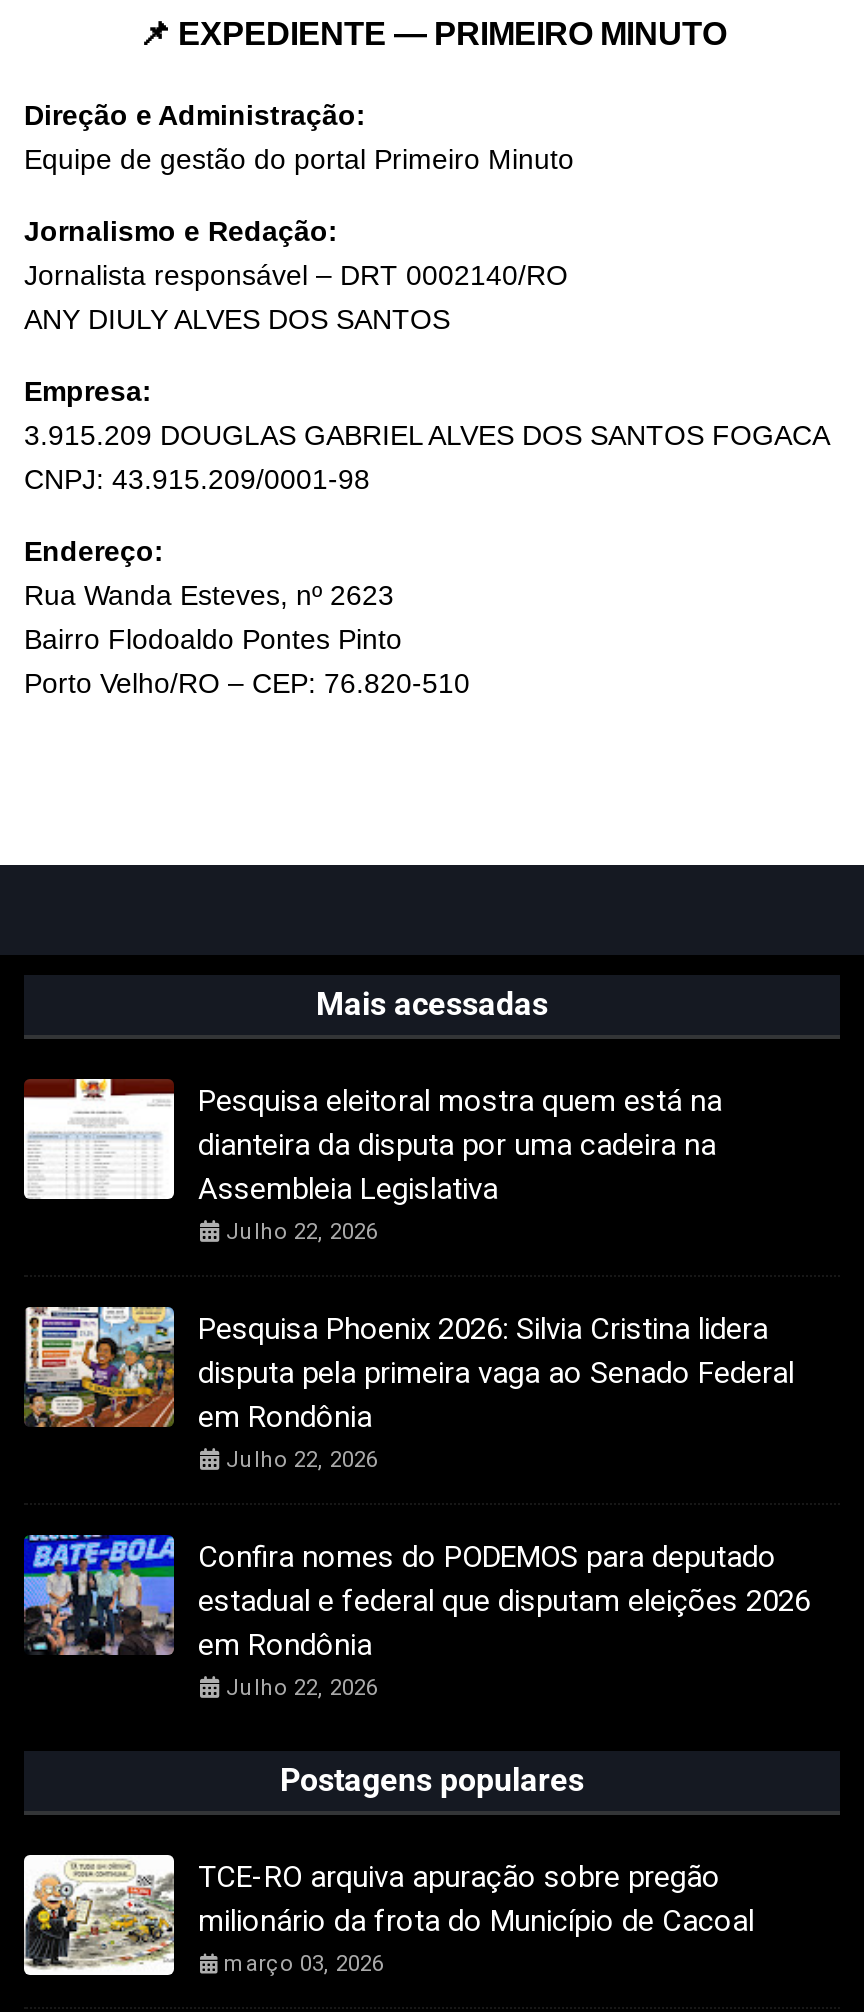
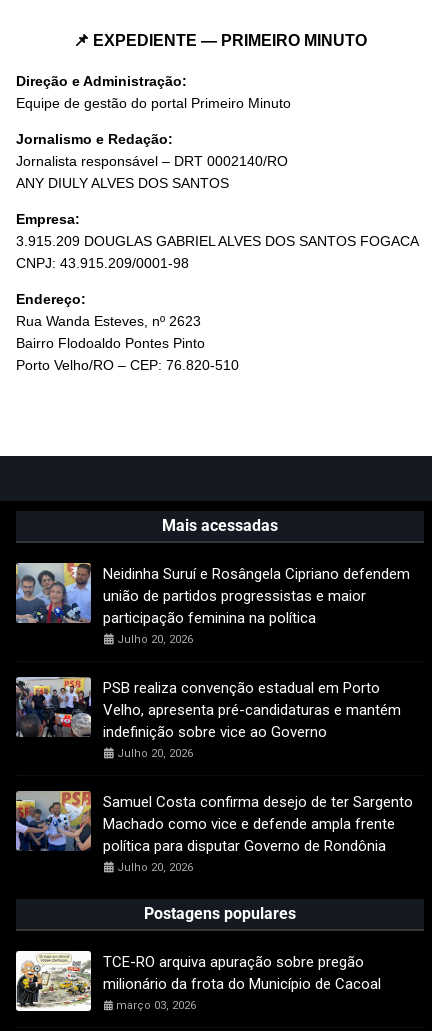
[22,1079,722,1245] [image] | Pesquisa eleitoral mostra quem está na | dianteira da disputa por uma cadeira na | Assembleia Legislativa | Julho 22, 2026 -> [15,562,410,646] [image] | Neidinha Suruí e Rosângela Cipriano defendem | união de partidos progressistas e maior | participação feminina na política | Julho 20, 2026
[24,1307,794,1473] [image] | Pesquisa Phoenix 2026: Silvia Cristina lidera | disputa pela primeira vaga ao Senado Federal | em Rondônia | Julho 22, 2026 -> [16,677,401,760] [image] | PSB realiza convenção estadual em Porto | Velho, apresenta pré-candidaturas e mantém | indefinição sobre vice ao Governo | Julho 20, 2026
[22,1533,810,1701] [image] | Confira nomes do PODEMOS para deputado | estadual e federal que disputam eleições 2026 | em Rondônia | Julho 22, 2026 -> [15,790,413,874] [image] | Samuel Costa confirma desejo de ter Sargento | Machado como vice e defende ampla frente | política para disputar Governo de Rondônia | Julho 20, 2026

